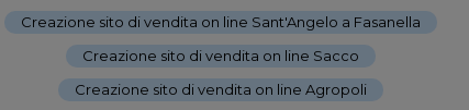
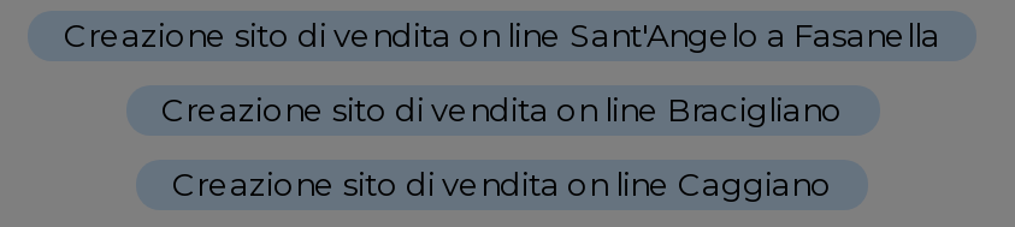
[82,46,359,64] Creazione sito di vendita on line Sacco -> [161,89,843,128] Creazione sito di vendita on line Bracigliano
[75,80,367,98] Creazione sito di vendita on line Agropoli -> [172,164,832,202] Creazione sito di vendita on line Caggiano

